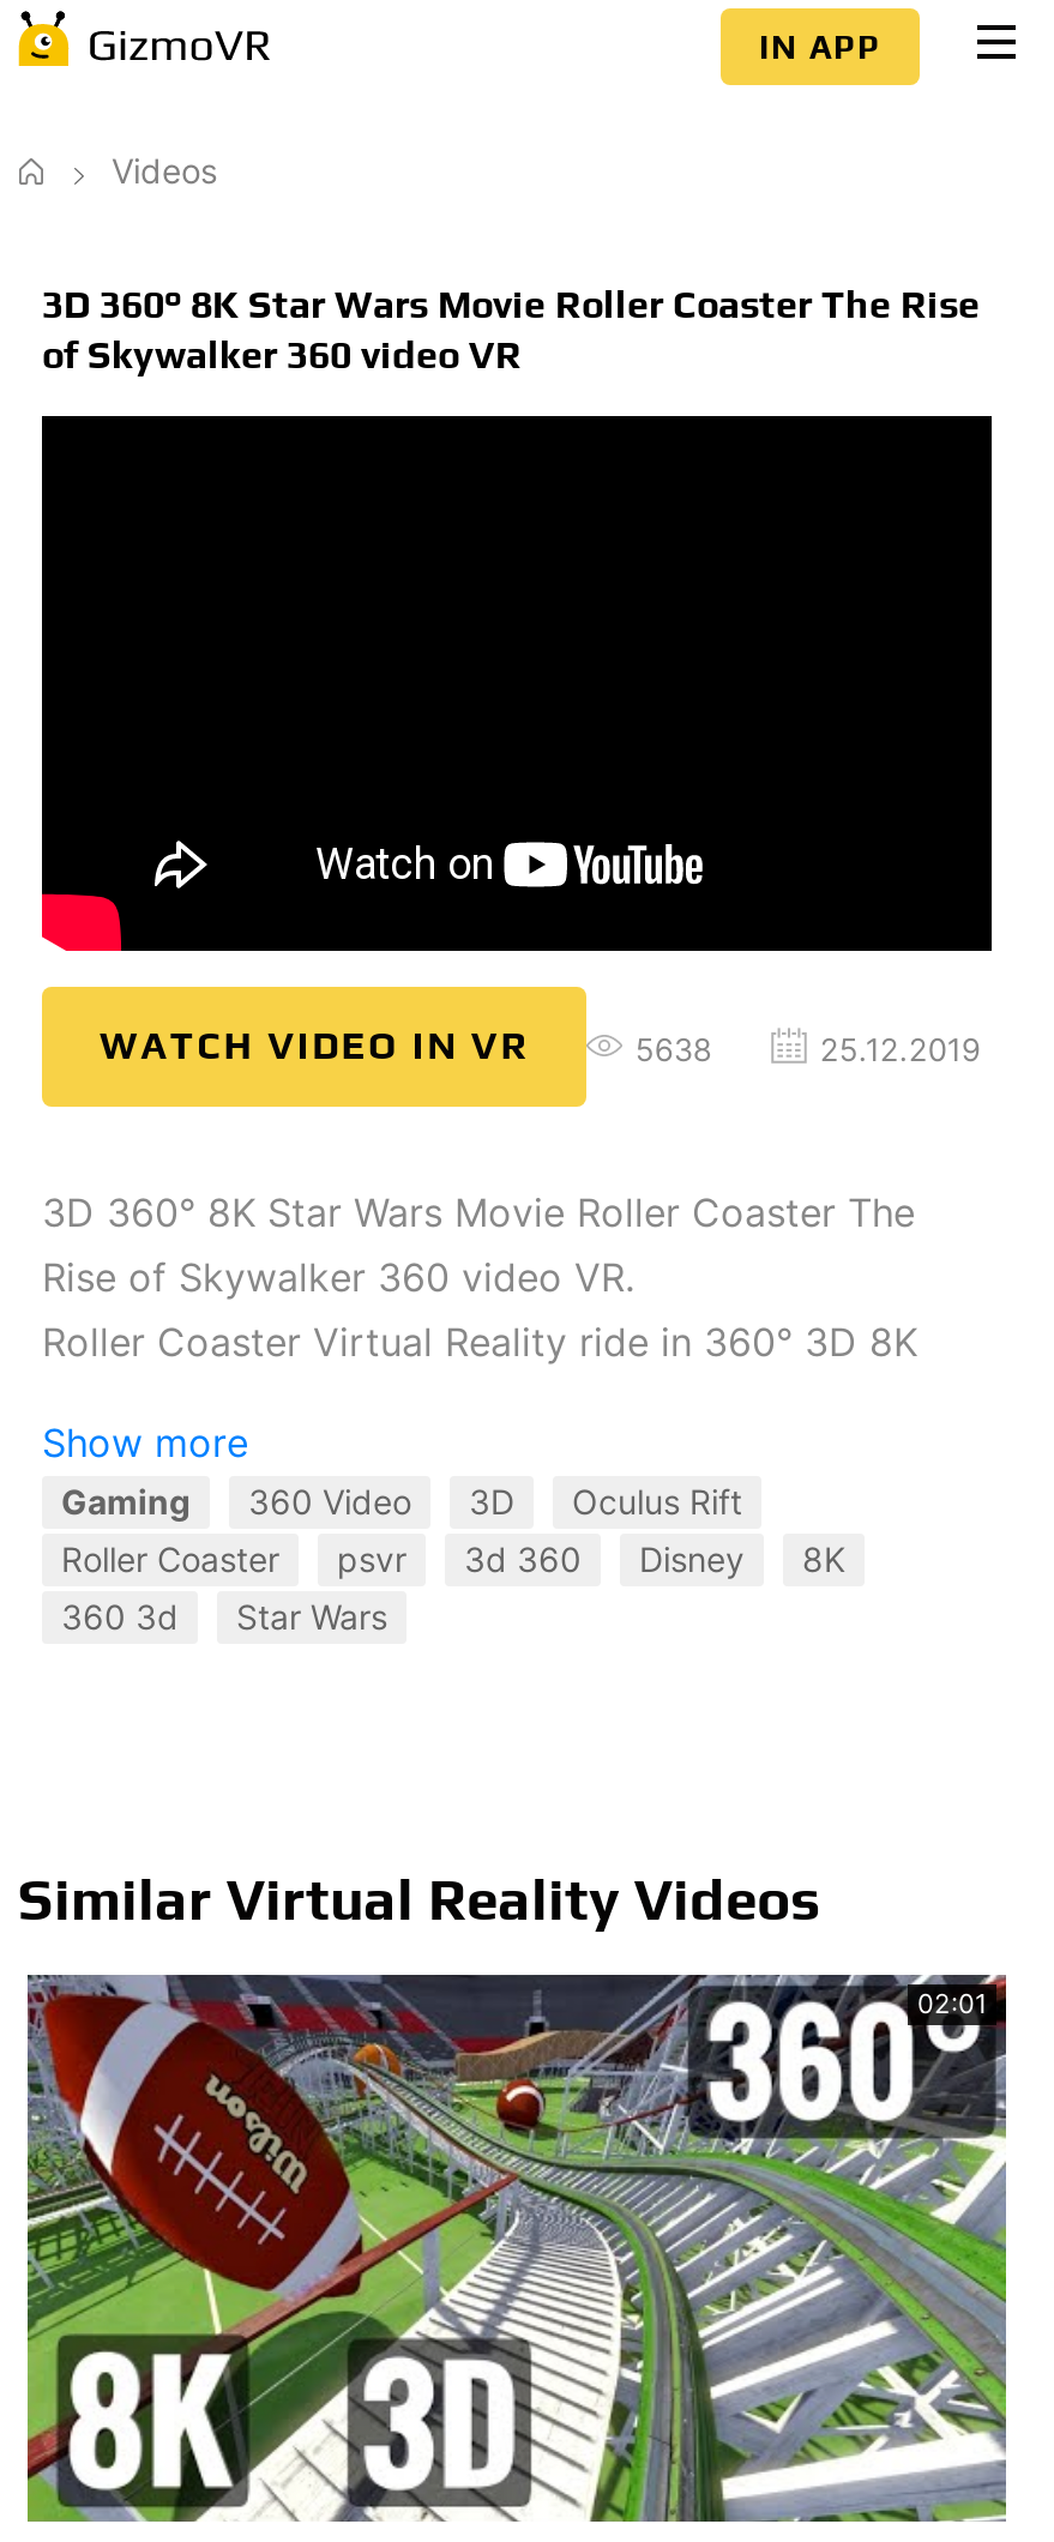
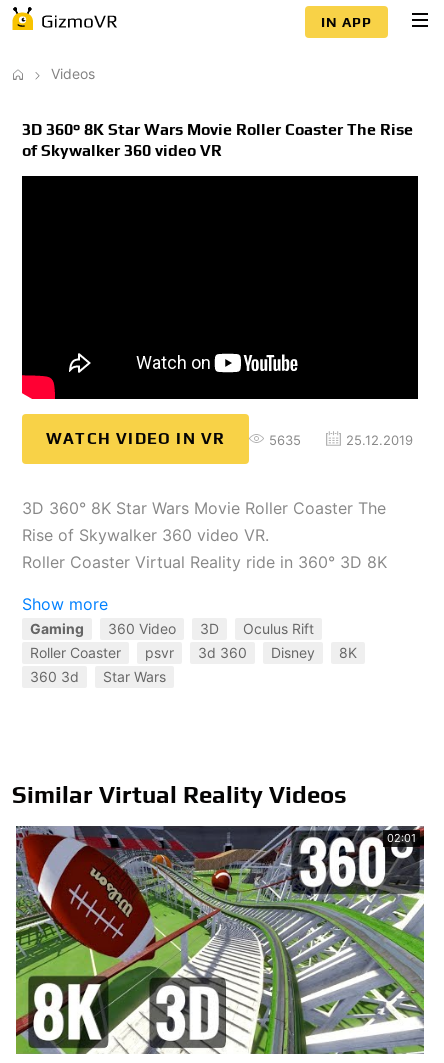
[635,1030,712,1068] 5638 -> [269,432,301,448] 5635

